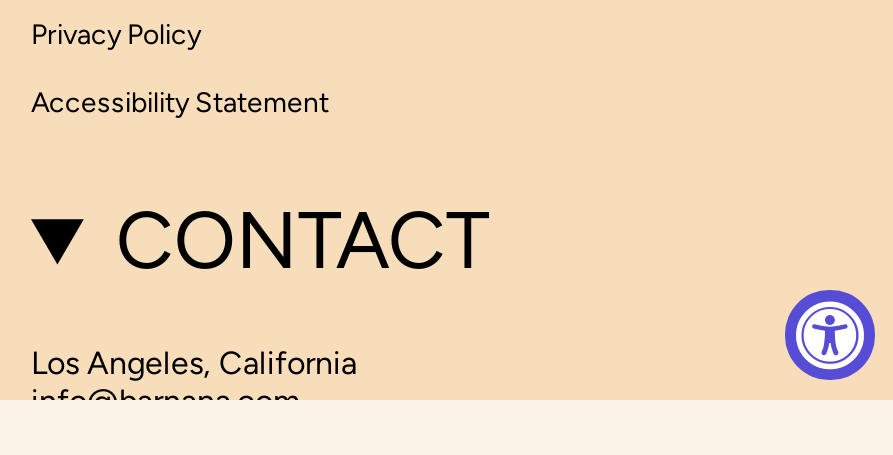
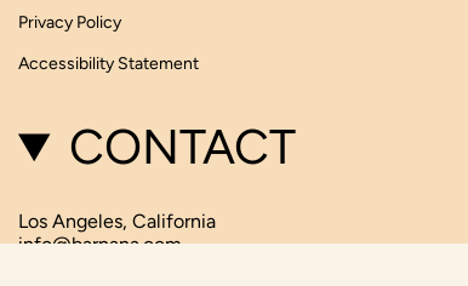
[783,288,877,382] [image] -> none

